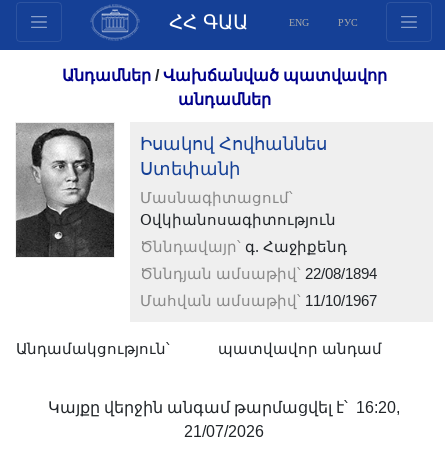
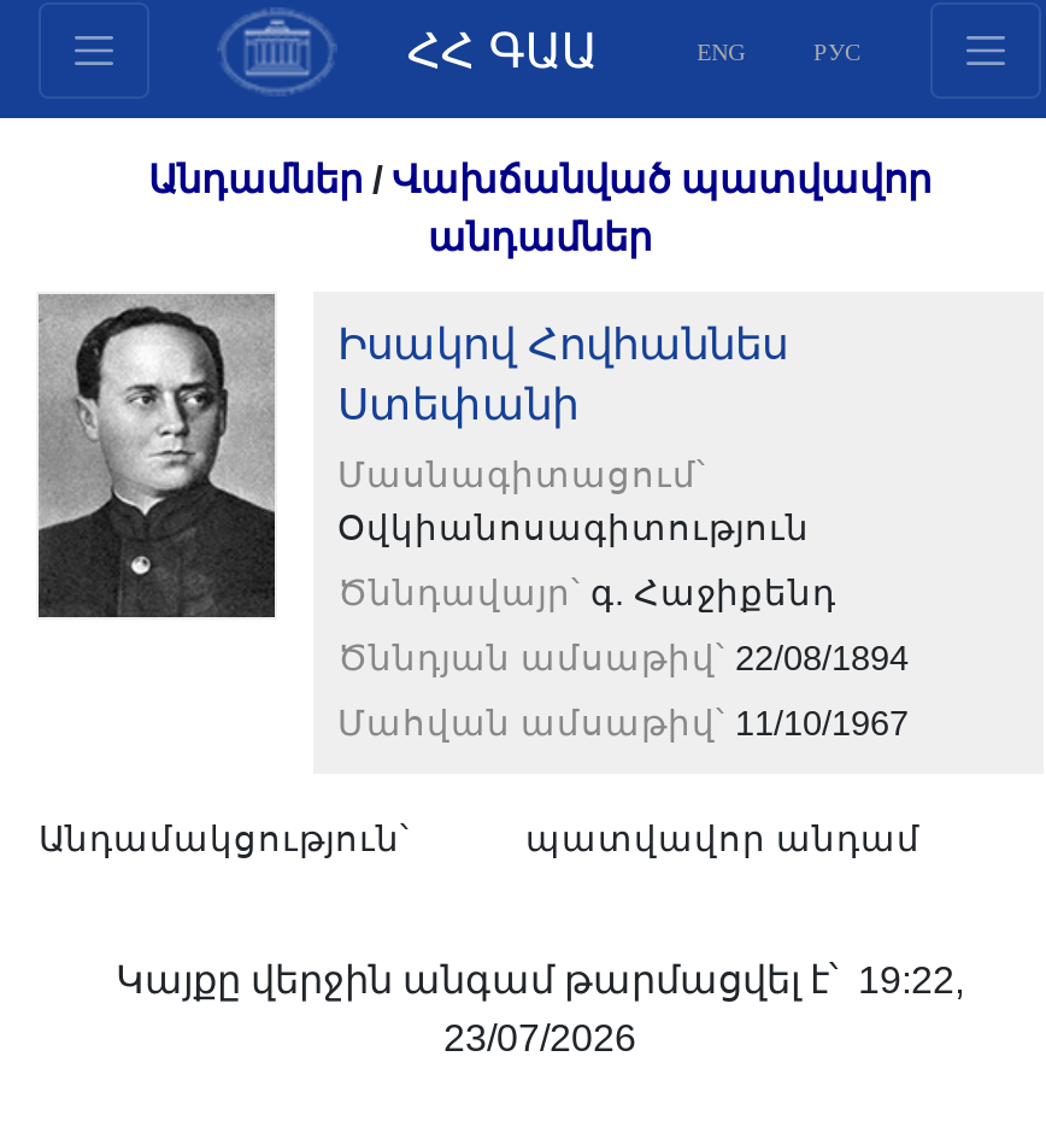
[48,399,400,416] Կայքը վերջին անգամ թարմացվել է՝ 16:20, -> [116,959,964,1000] Կայքը վերջին անգամ թարմացվել է՝ 19:22,
[184,423,264,440] 21/07/2026 -> [443,1017,636,1058] 23/07/2026

